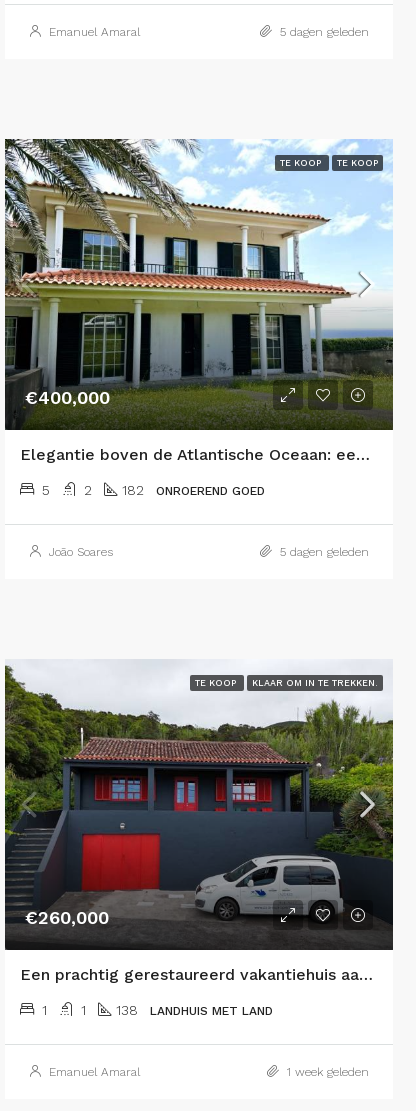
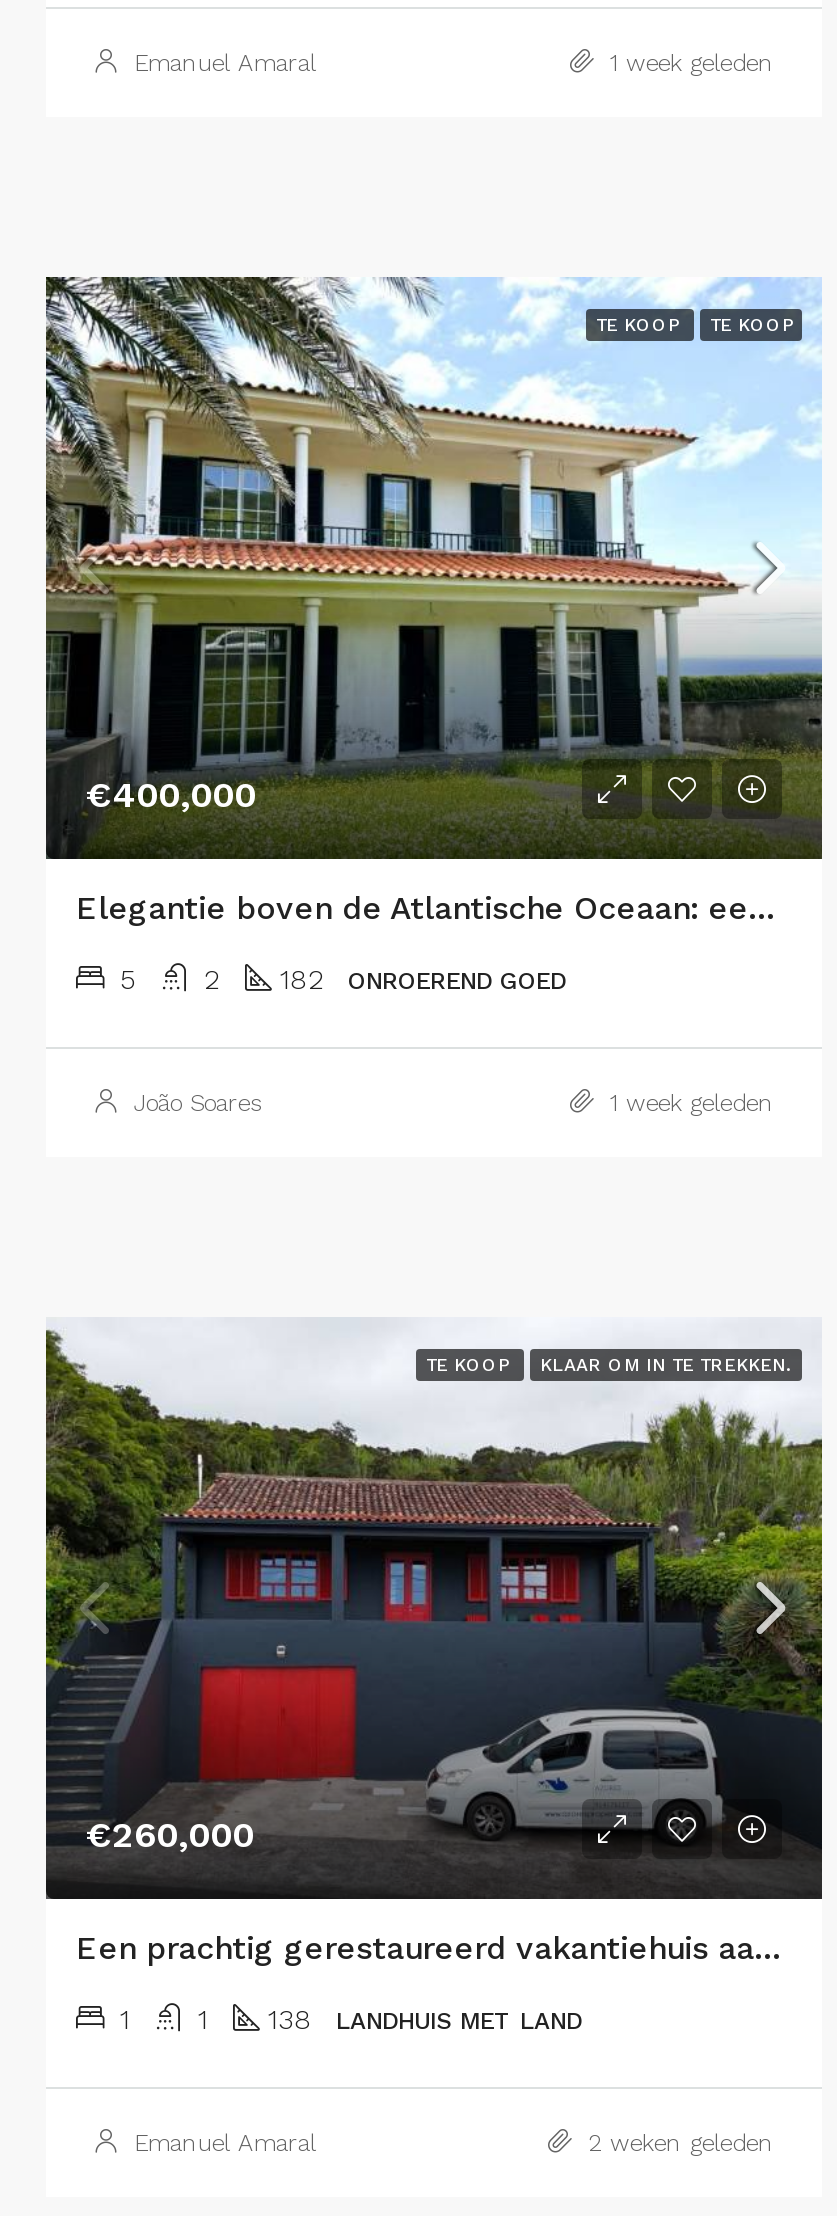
[276,25,369,39] 5 dagen geleden -> [602,49,774,77] 1 week geleden
[276,545,369,559] 5 dagen geleden -> [602,1089,774,1117] 1 week geleden
[283,1065,369,1079] 1 week geleden -> [580,2129,774,2157] 2 weken geleden

